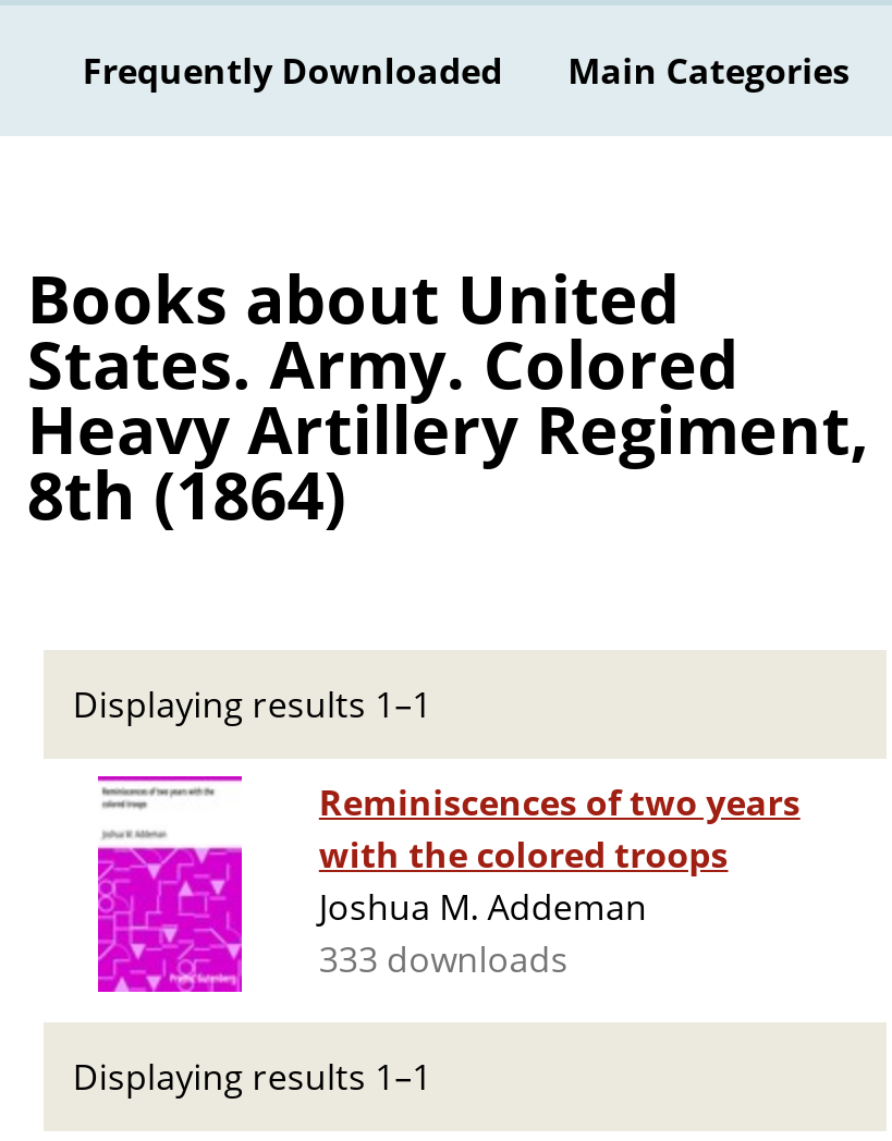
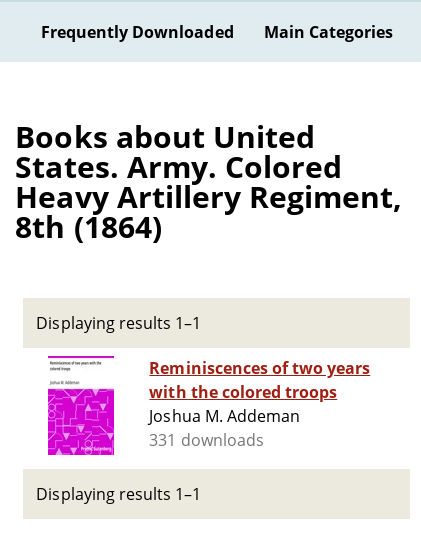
[319,936,568,984] 333 downloads -> [149,429,264,451] 331 downloads

